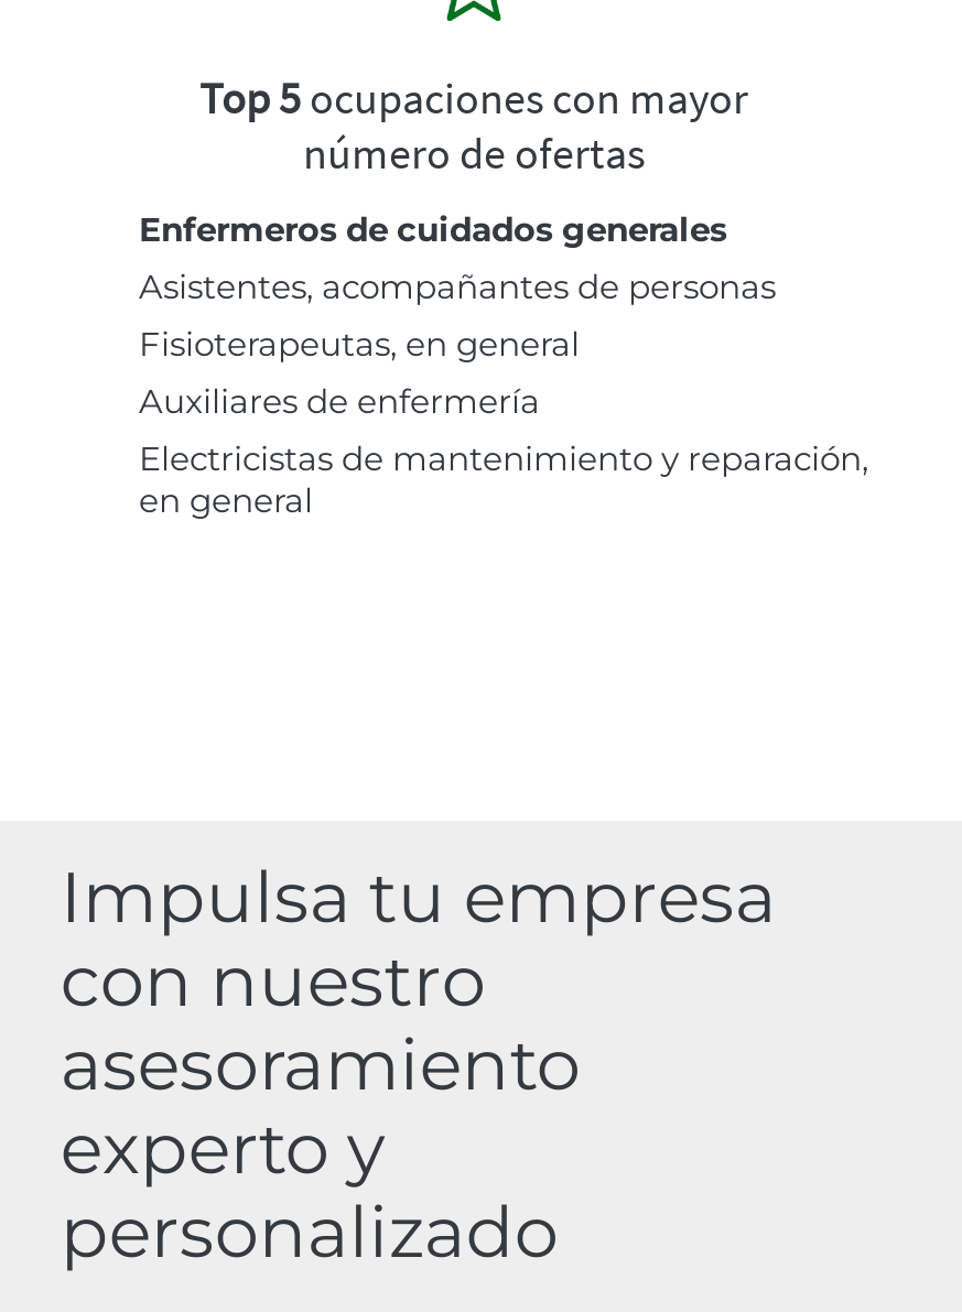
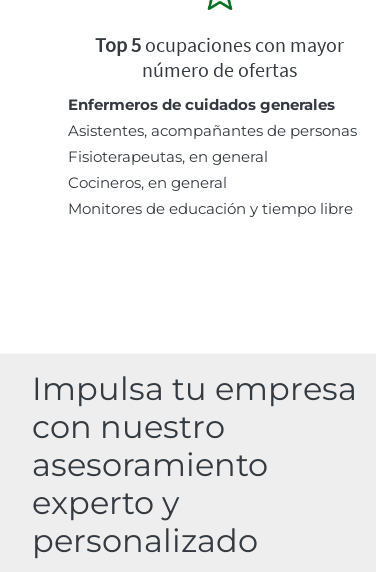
[139,381,868,522] Auxiliares de enfermería | Electricistas de mantenimiento y reparación, | en general -> [68,173,353,218] Cocineros, en general | Monitores de educación y tiempo libre

